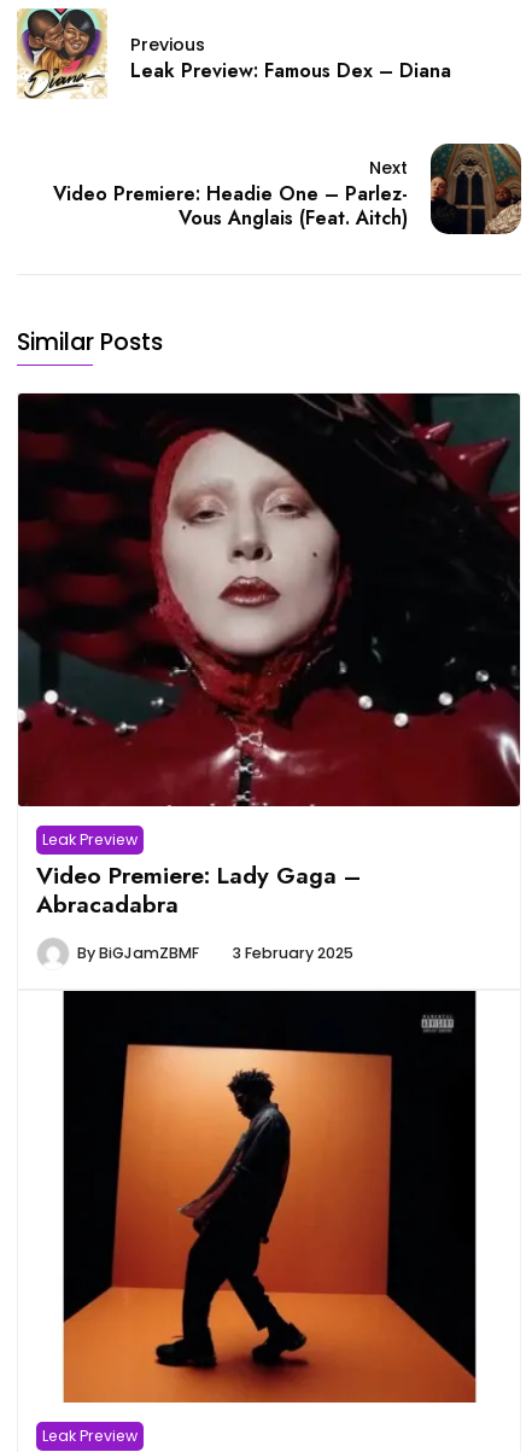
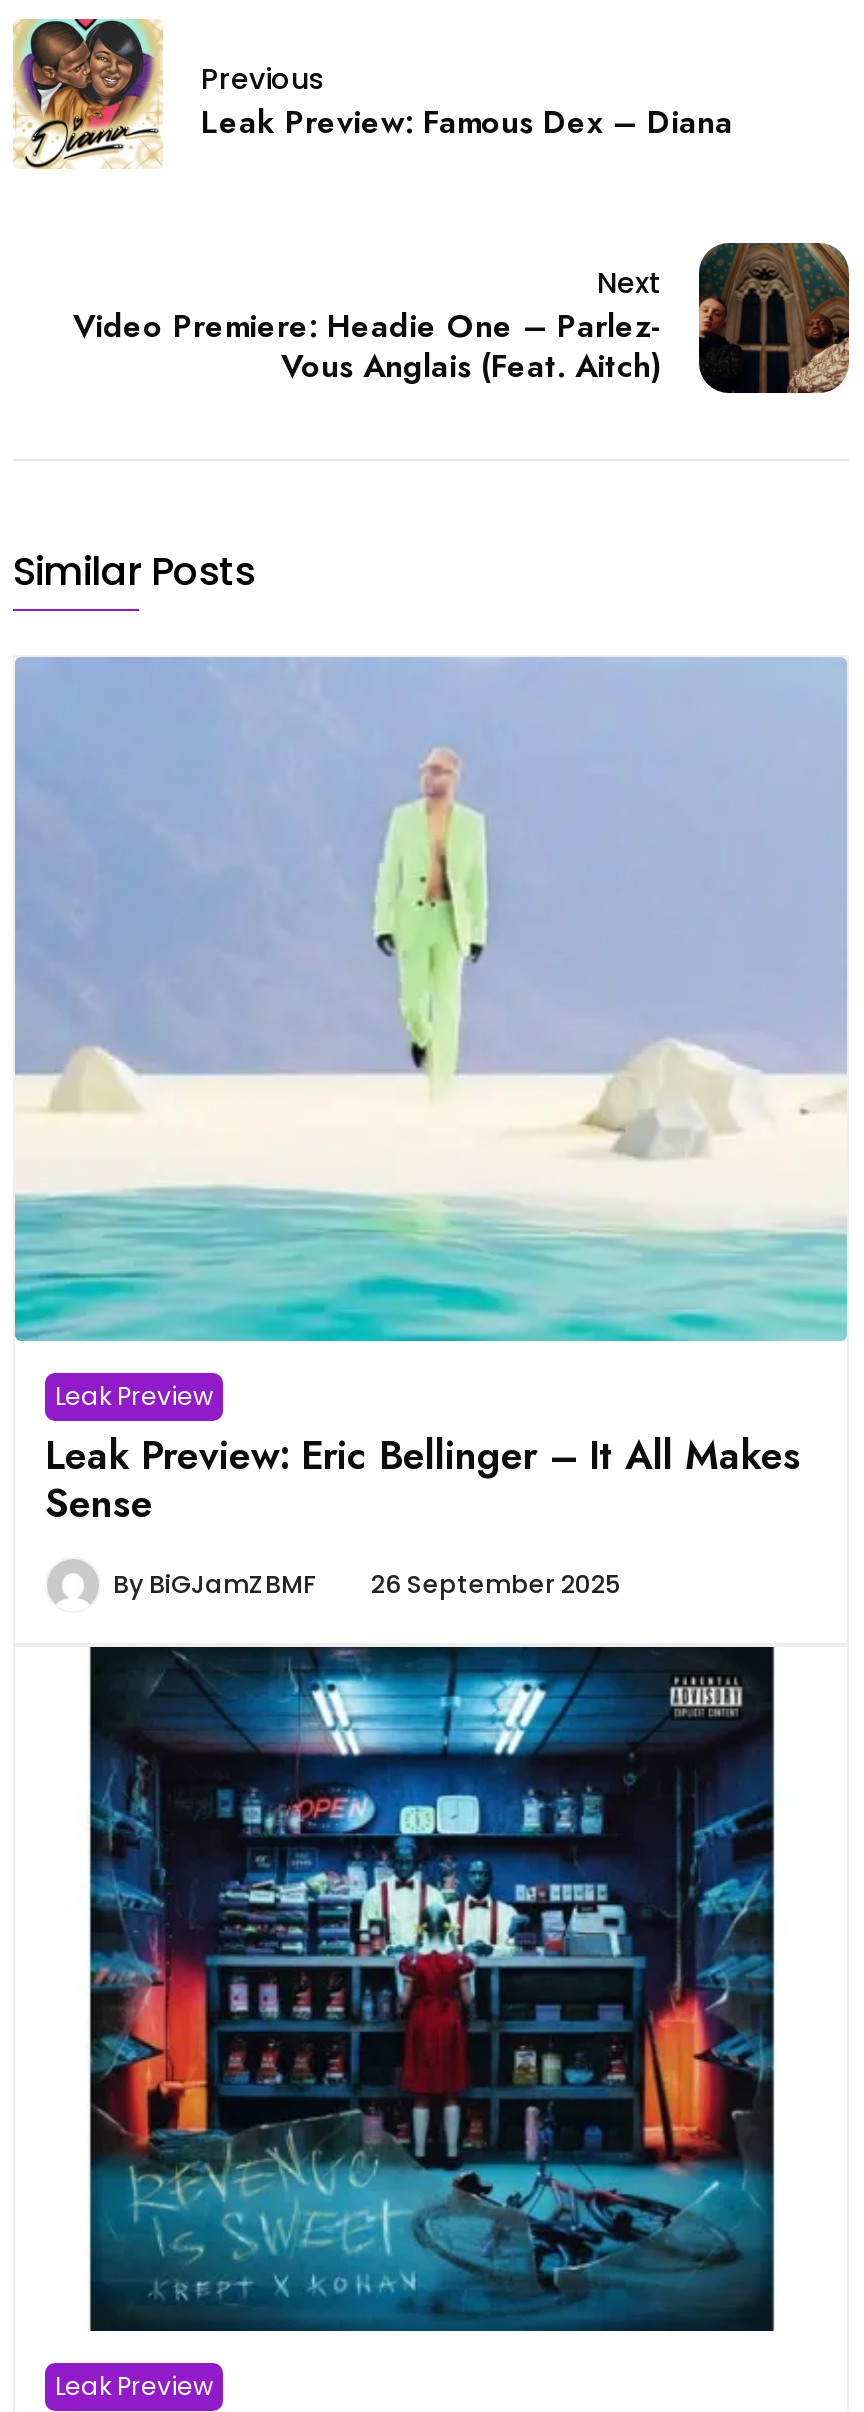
[17,392,521,807] [image] -> [13,656,849,1344] [image]
[36,858,361,921] Video Premiere: Lady Gaga – | Abracadabra -> [45,1428,801,1532] Leak Preview: Eric Bellinger – It All Makes | Sense
[77,942,353,963] By BiGJamZBMF 3 February 2025 -> [113,1568,621,1602] By BiGJamZBMF 26 September 2025
[62,990,477,1404] [image] -> [87,1644,775,2334] [image]

